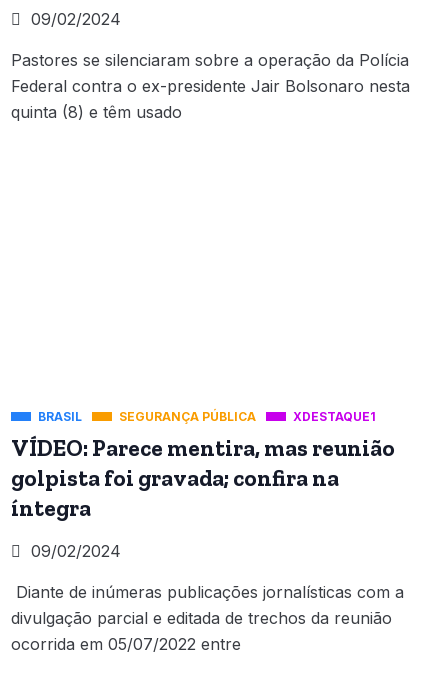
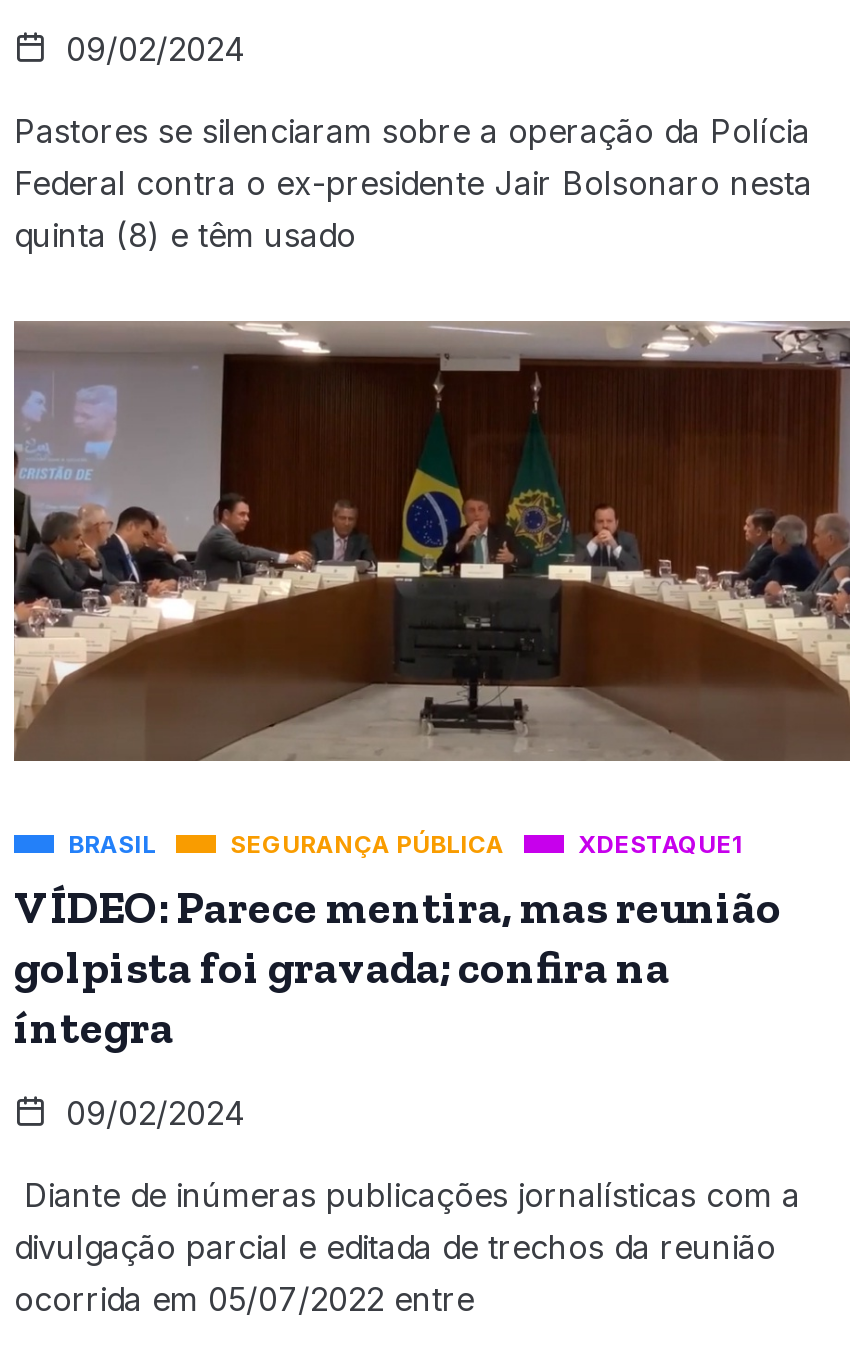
none -> [12,319,852,763] [image]

